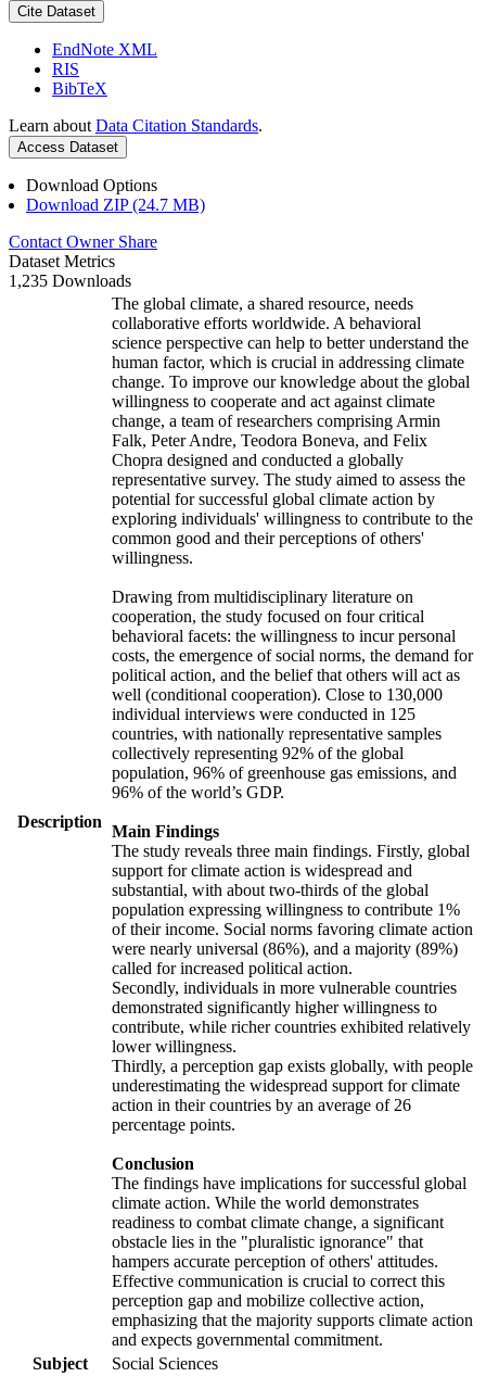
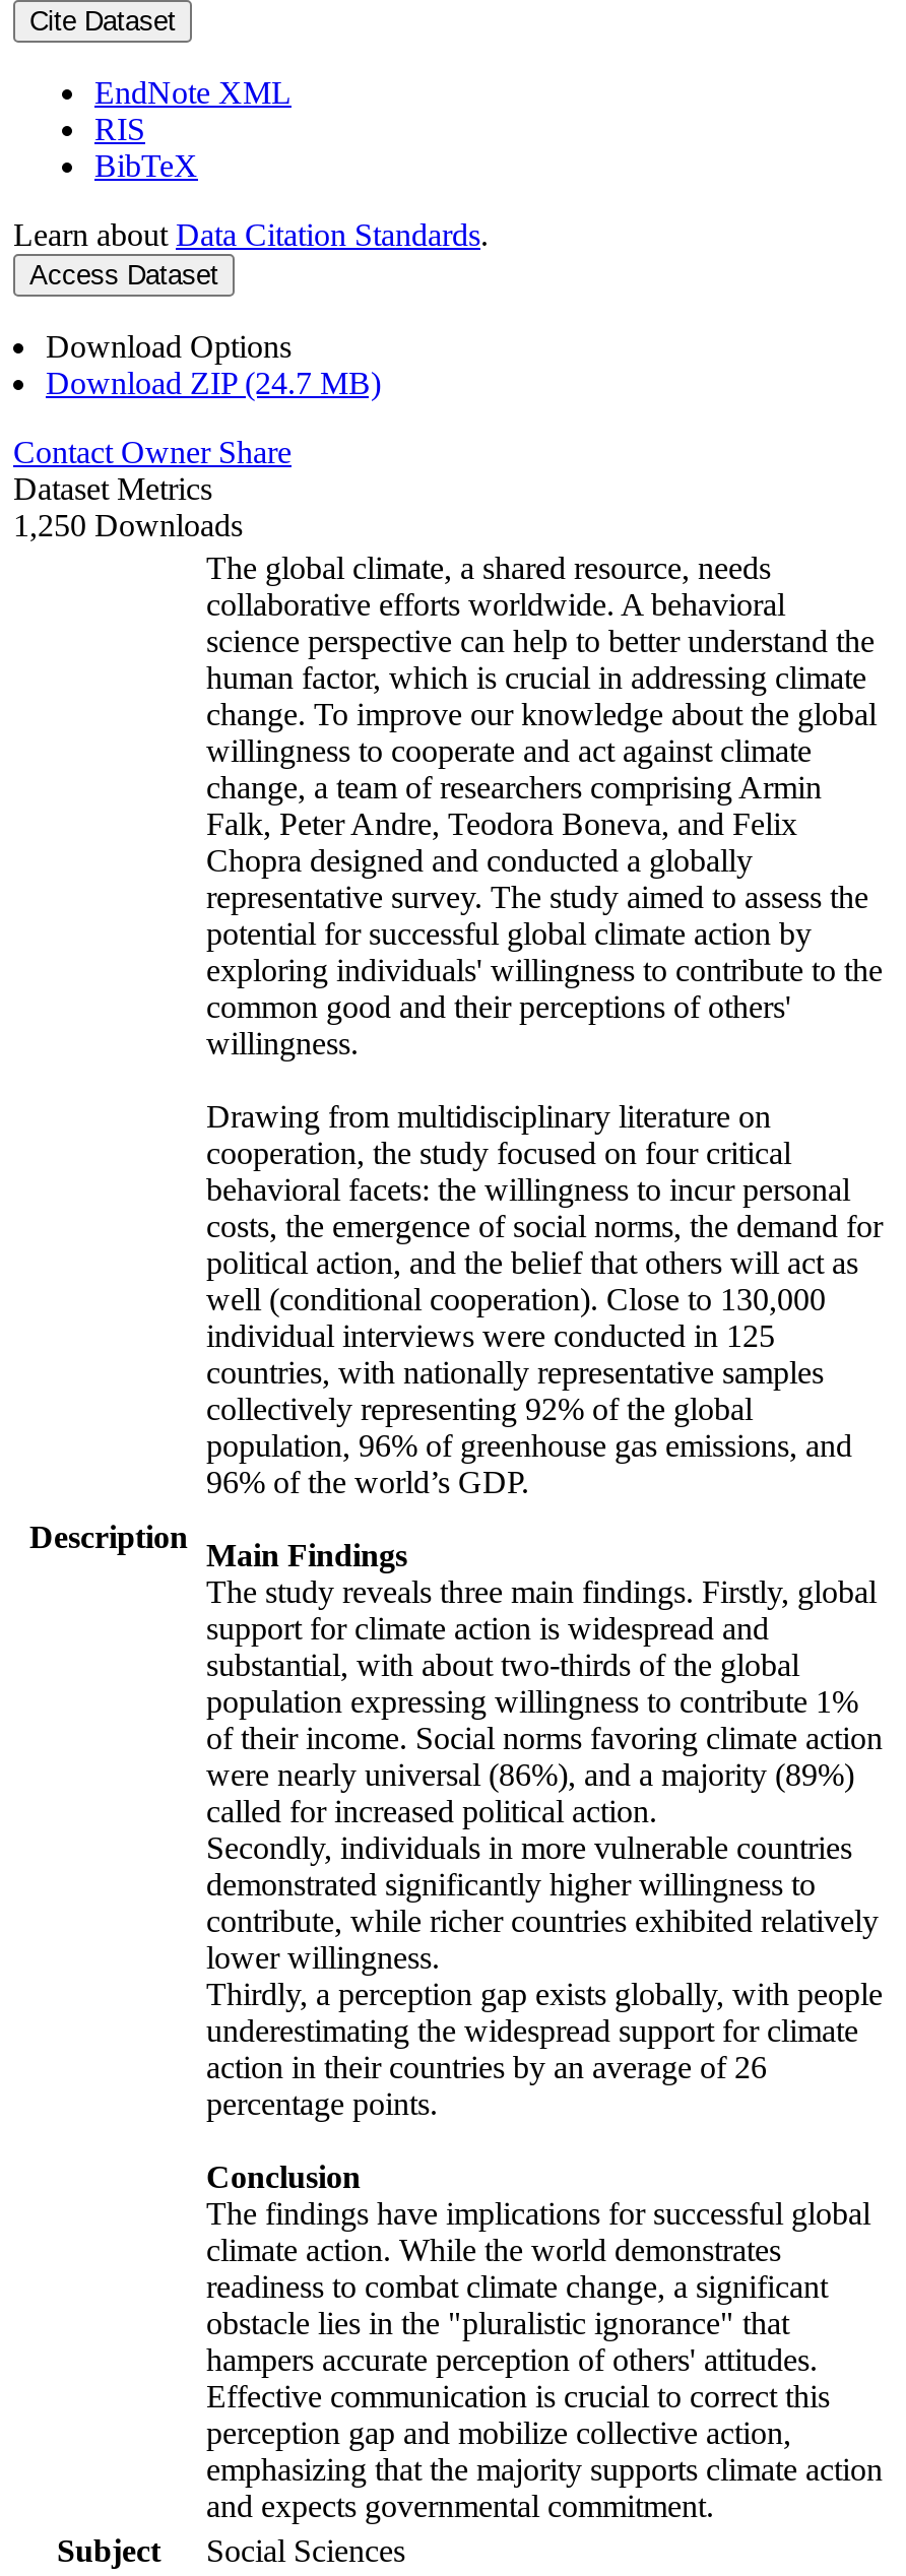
[9,272,131,290] 1,235 Downloads -> [13,508,243,543] 1,250 Downloads

